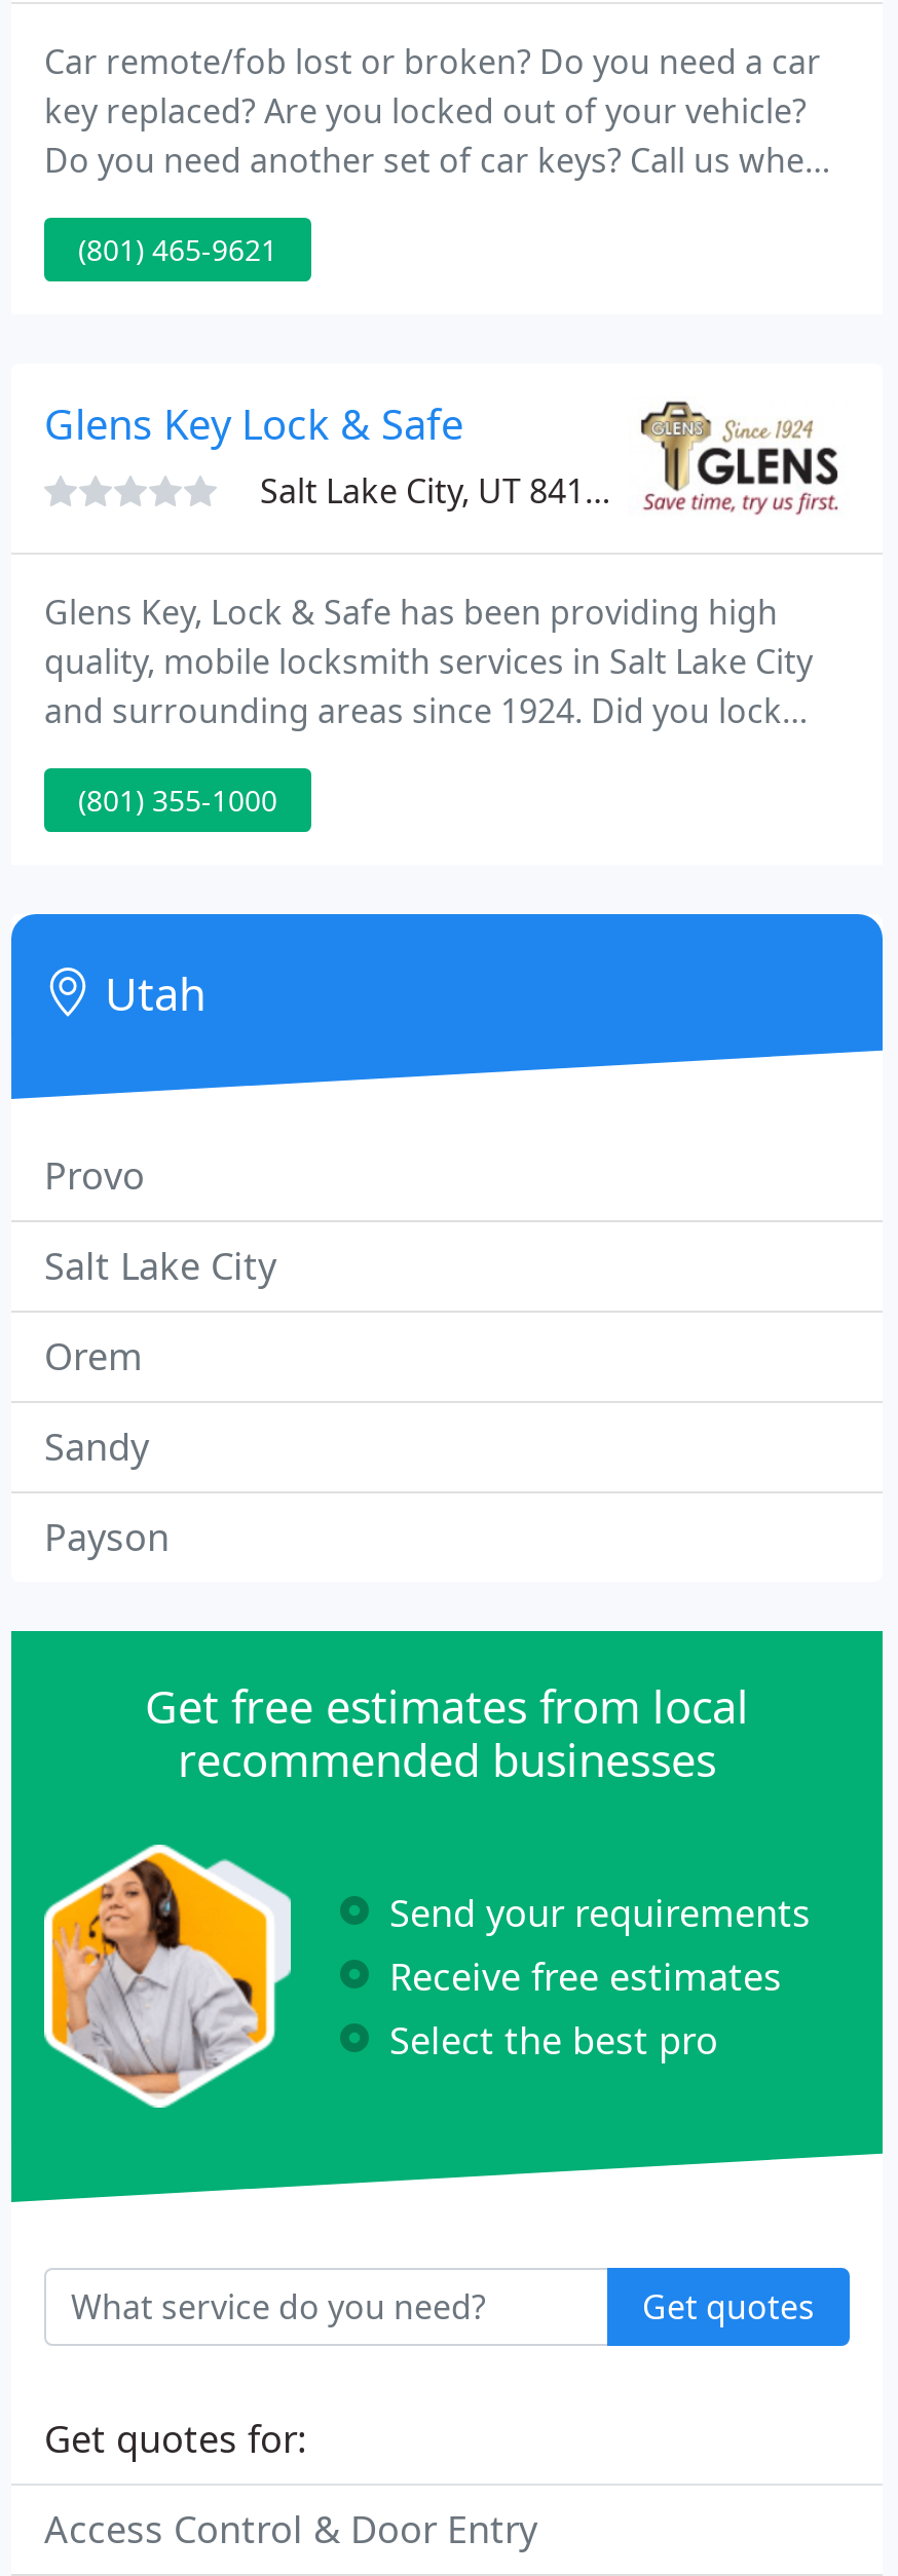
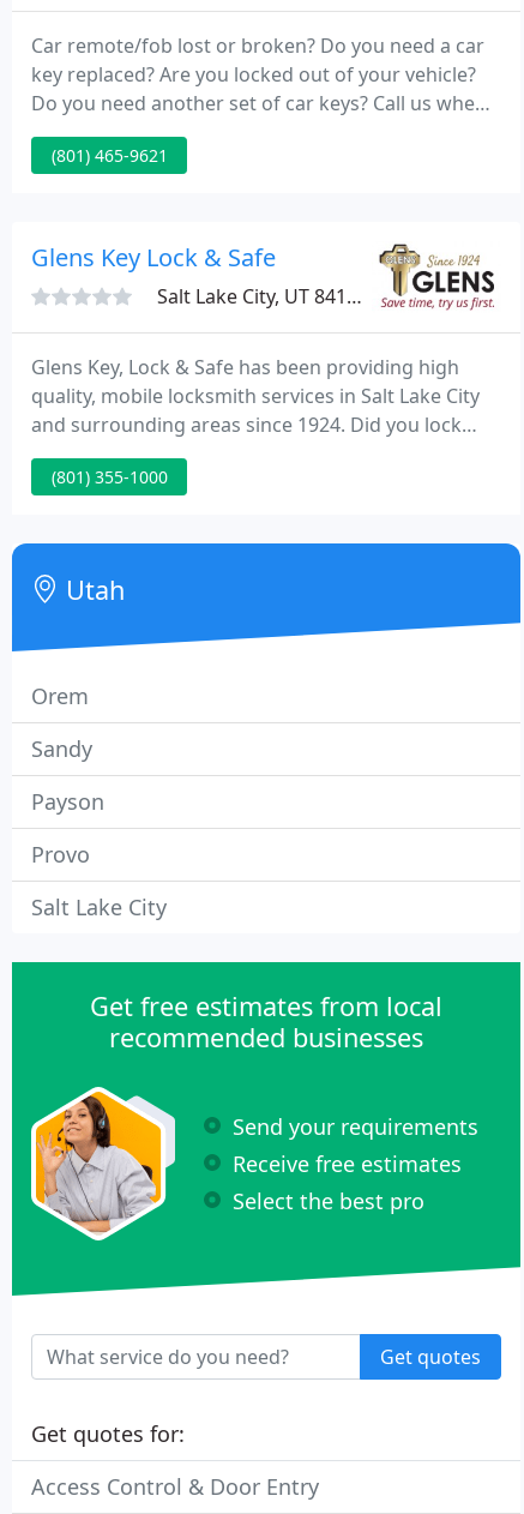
moved [44,1150,276,1290] -> [31,840,167,921]: Provo | Salt Lake City
moved [44,1331,170,1561] -> [31,681,104,816]: Orem | Sandy | Payson

